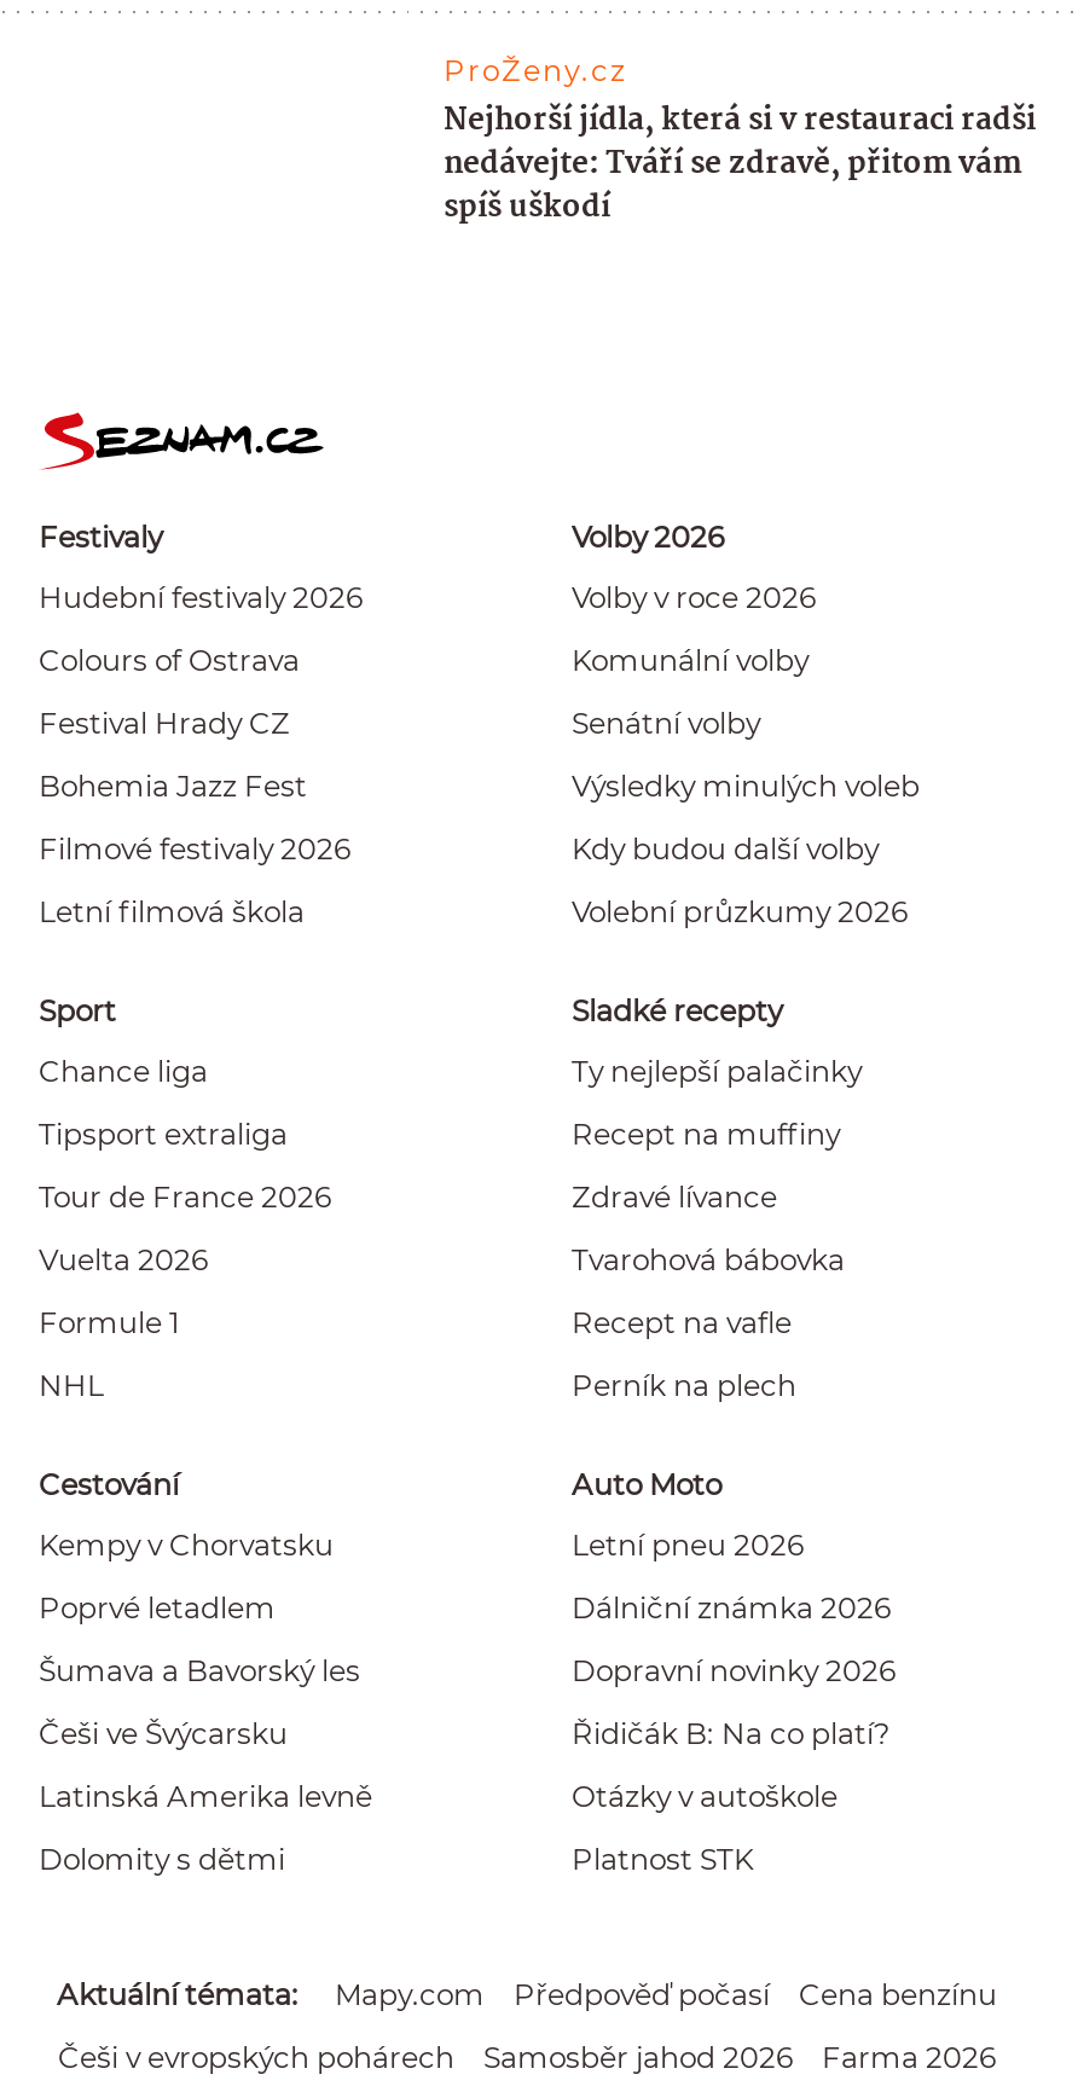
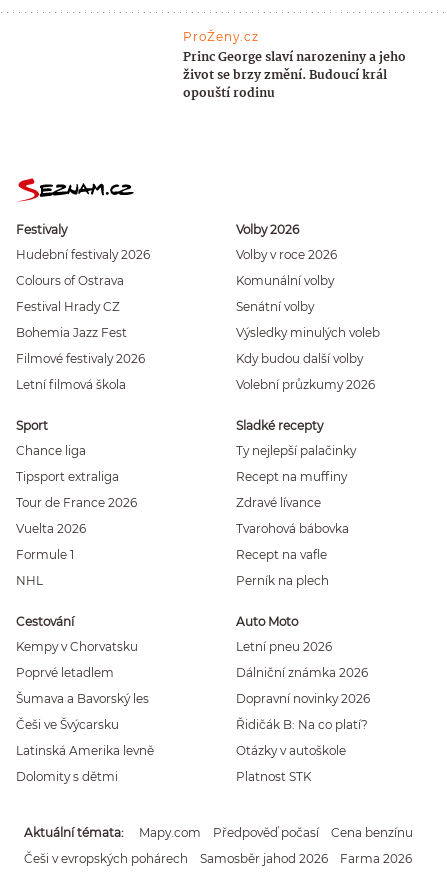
[444,95,1036,233] Nejhorší jídla, která si v restauraci radši | nedávejte: Tváří se zdravě, přitom vám | spíš uškodí -> [183,47,406,104] Princ George slaví narozeniny a jeho | život se brzy změní. Budoucí král | opouští rodinu

